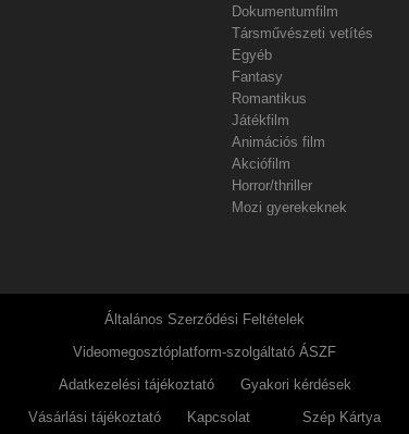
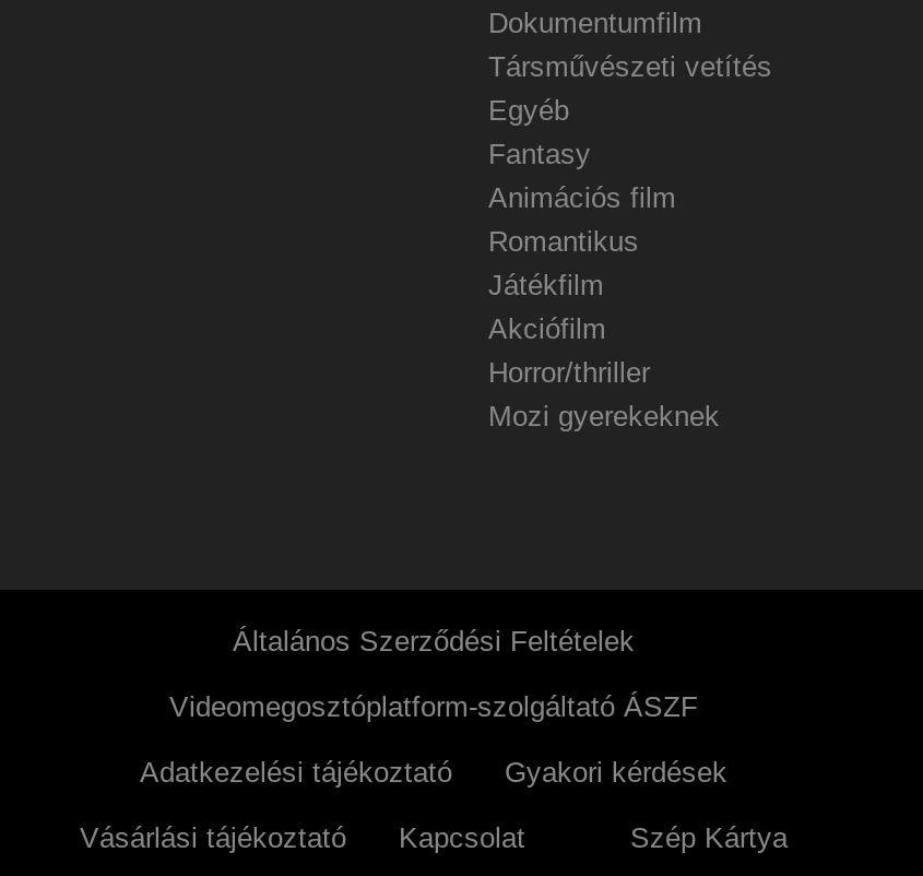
moved [232,90,307,128] -> [488,225,639,301]: Romantikus | Játékfilm
moved [232,134,325,150] -> [488,181,676,214]: Animációs film

